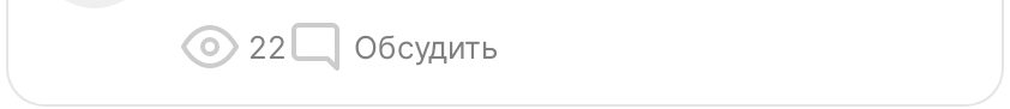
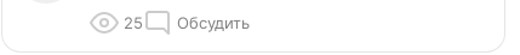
[248,27,498,65] 22 Обсудить -> [124,13,250,33] 25 Обсудить

